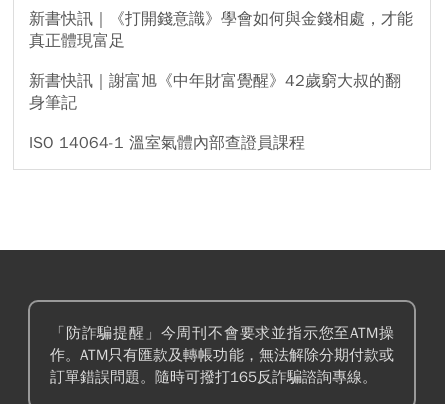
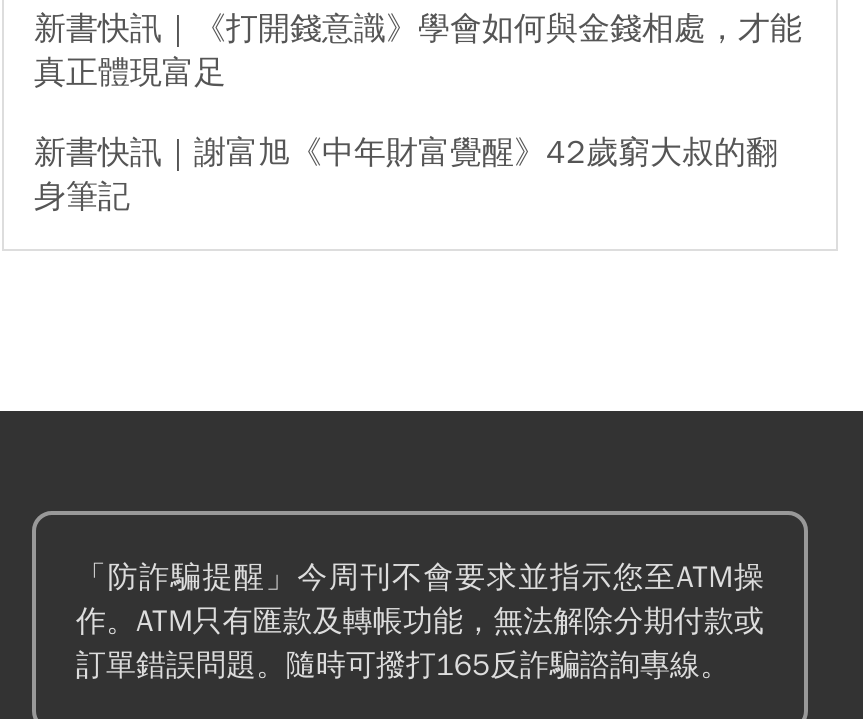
[29,133,305,153] ISO 14064-1 溫室氣體內部查證員課程 -> none

